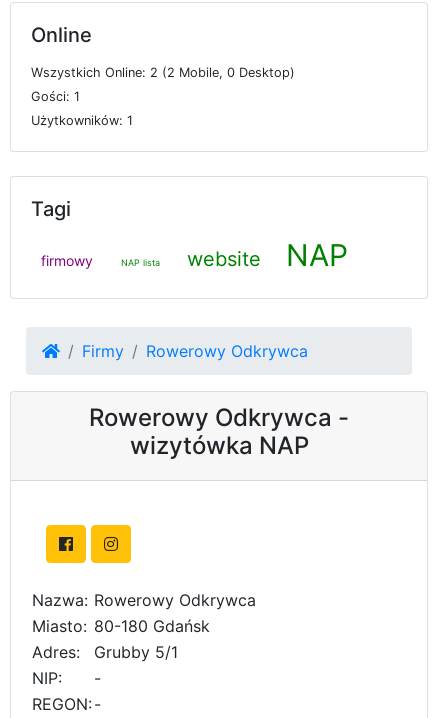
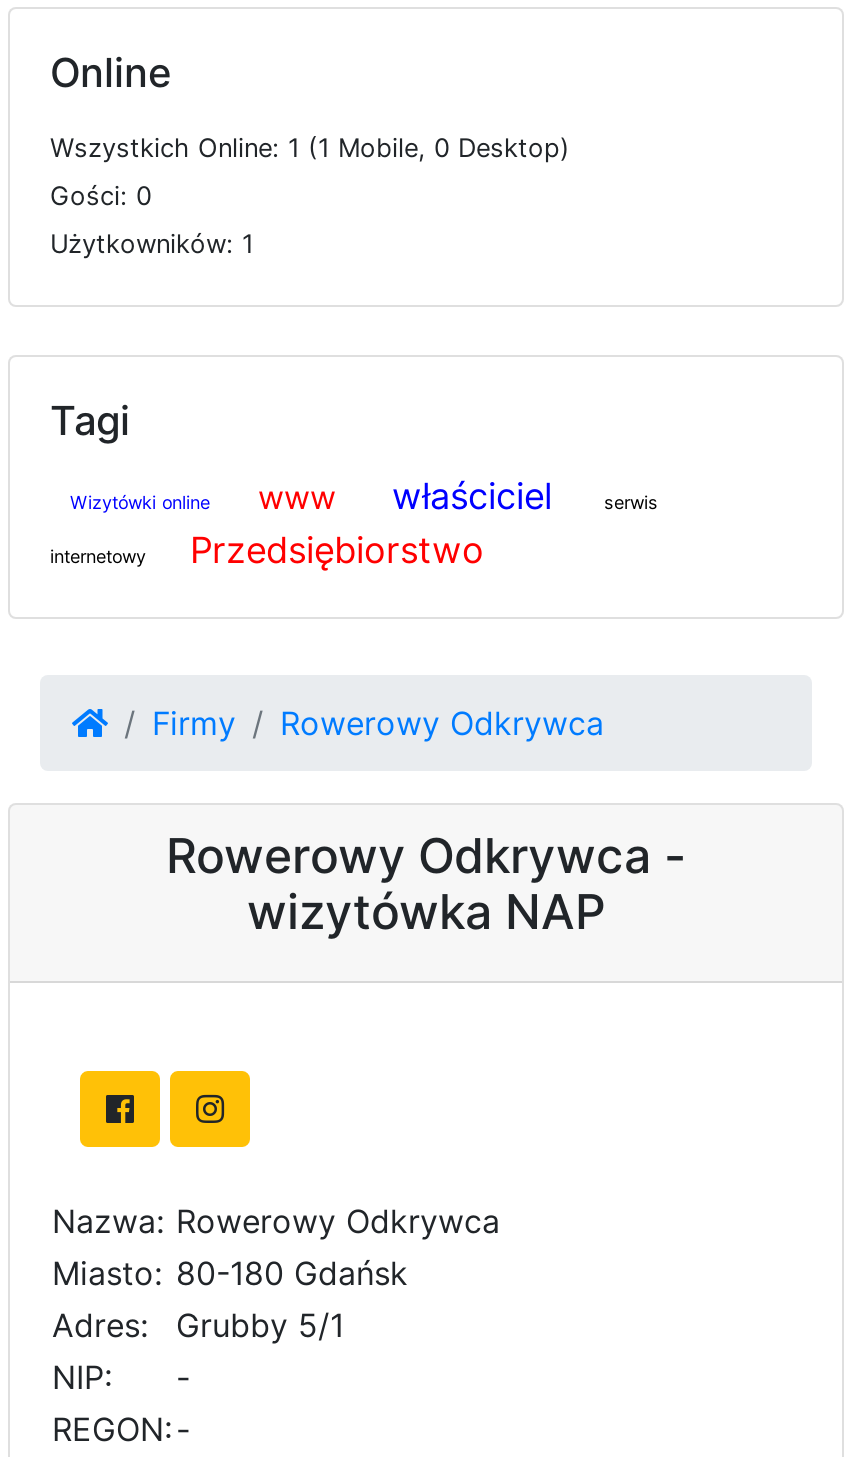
[31,65,295,80] Wszystkich Online: 2 (2 Mobile, 0 Desktop) -> [50,133,570,163] Wszystkich Online: 1 (1 Mobile, 0 Desktop)
[31,89,80,104] Gości: 1 -> [50,181,152,211] Gości: 0
[41,237,348,273] firmowy | NAP lista | website | NAP -> [50,475,658,571] Wizytówki online | www | właściciel | serwis | internetowy | Przedsiębiorstwo

